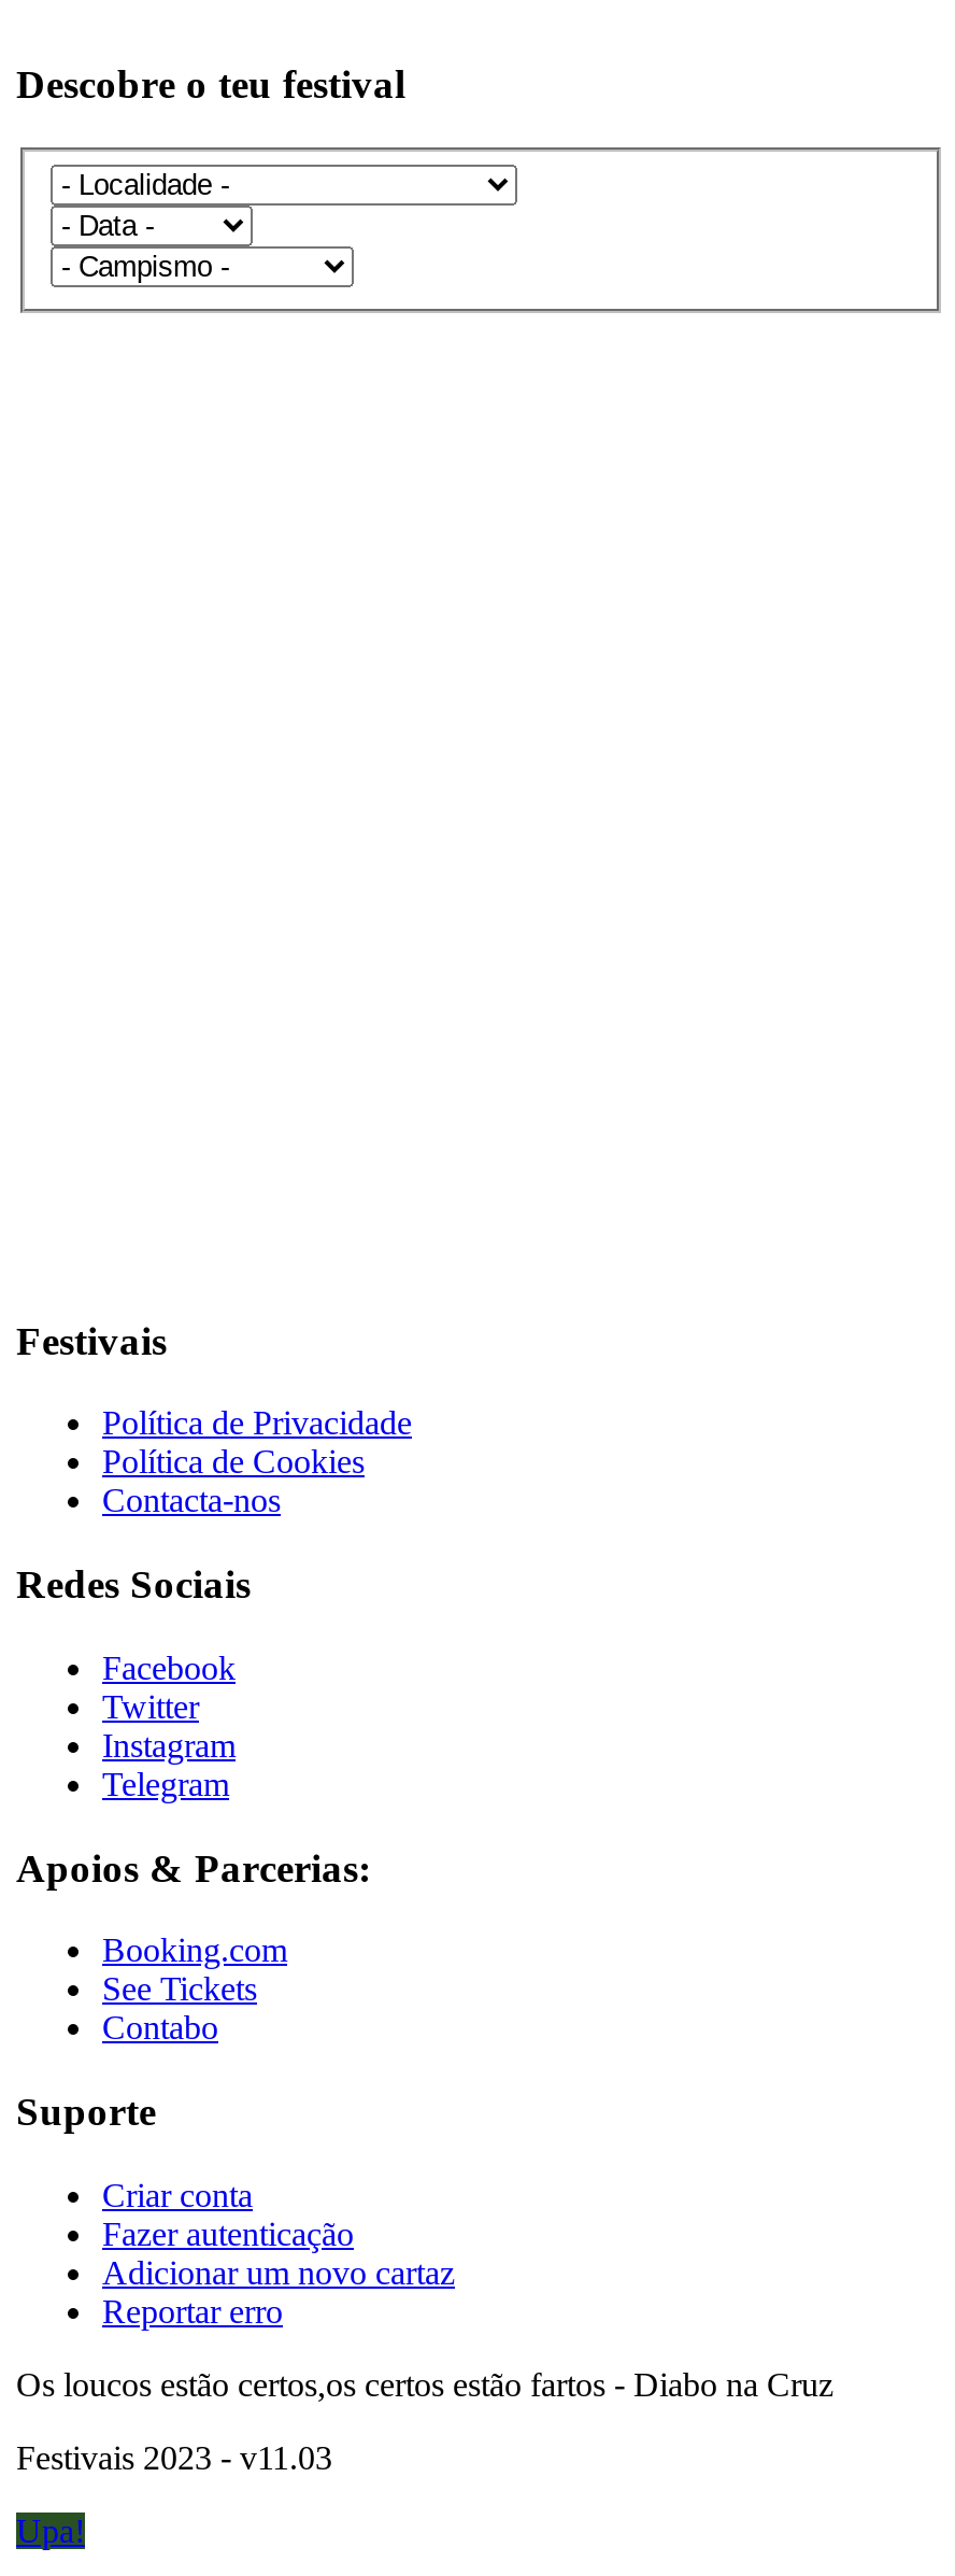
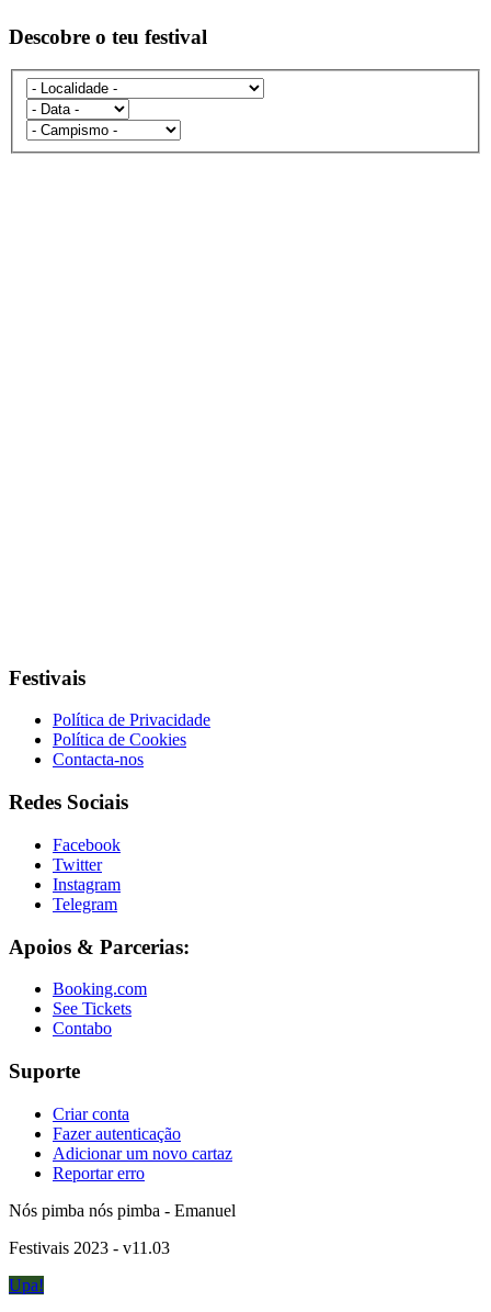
[16,2366,833,2402] Os loucos estão certos,os certos estão fartos - Diabo na Cruz -> [9,1201,236,1219] Nós pimba nós pimba - Emanuel

